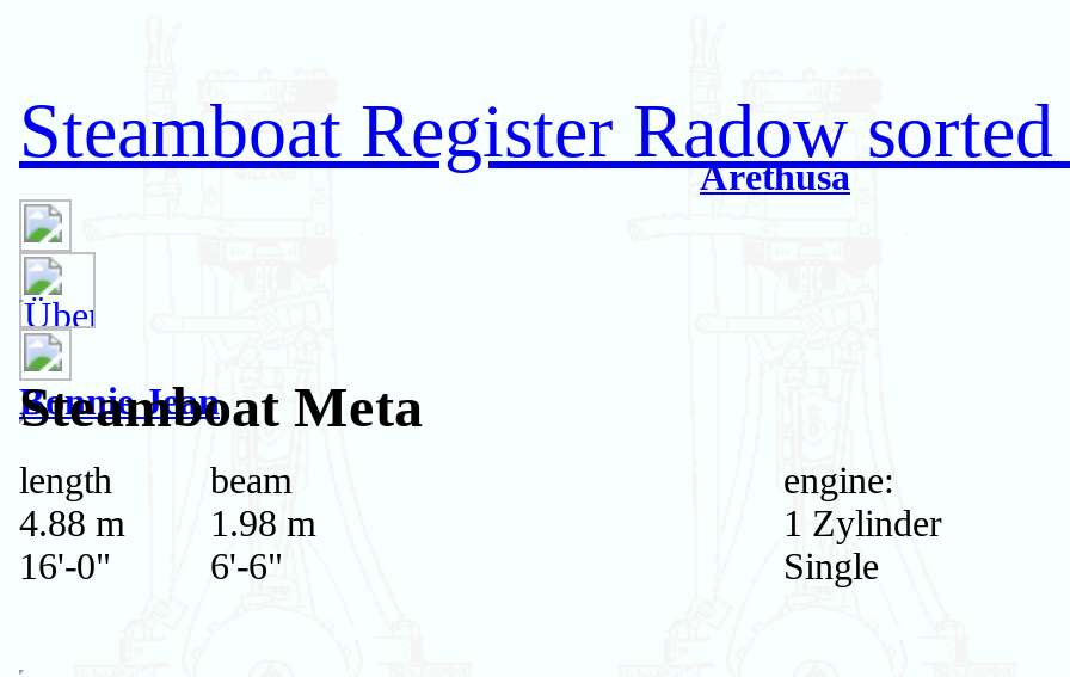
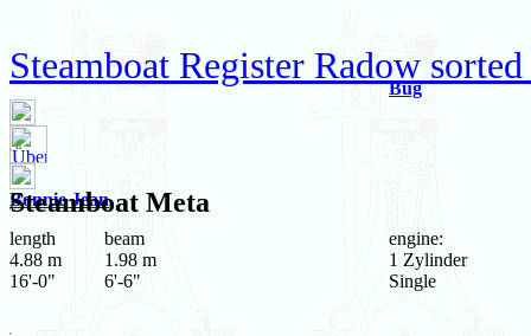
[700,156,850,197] Arethusa -> [389,78,422,98] Bug

